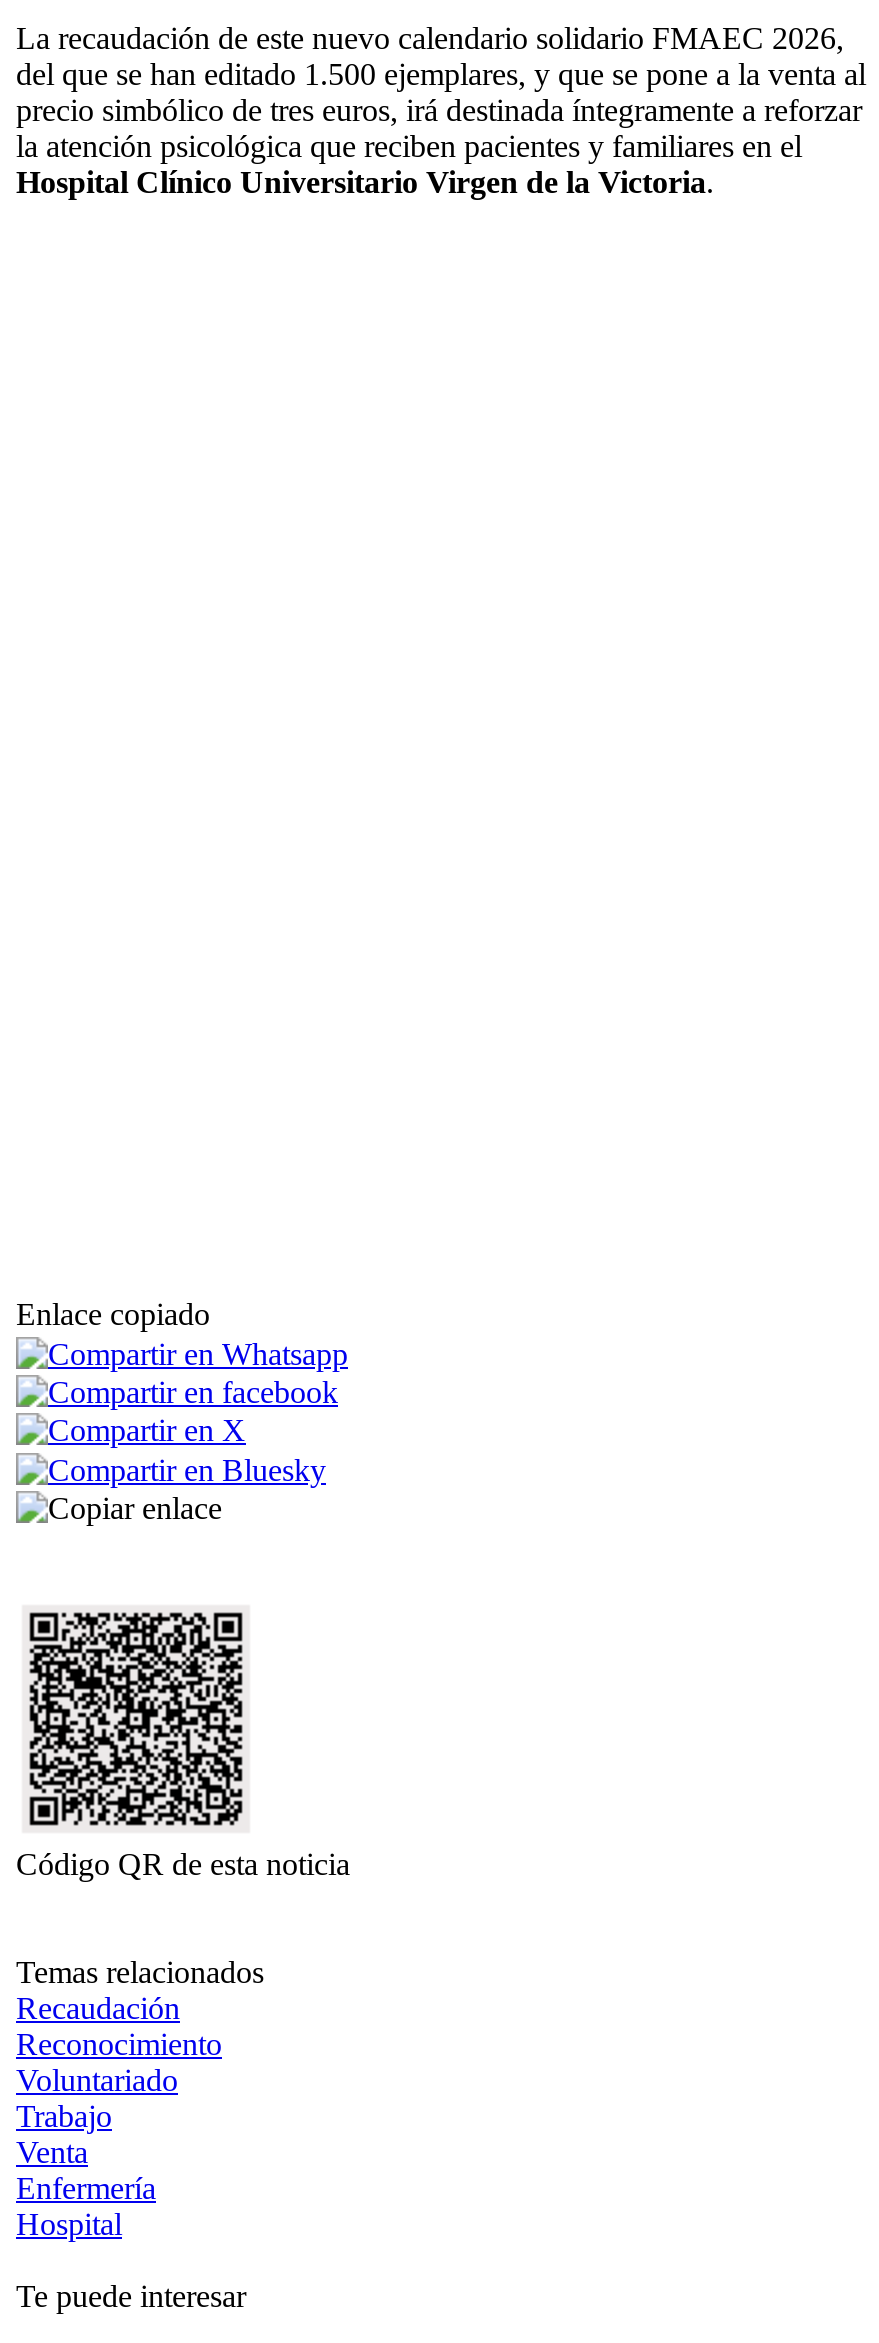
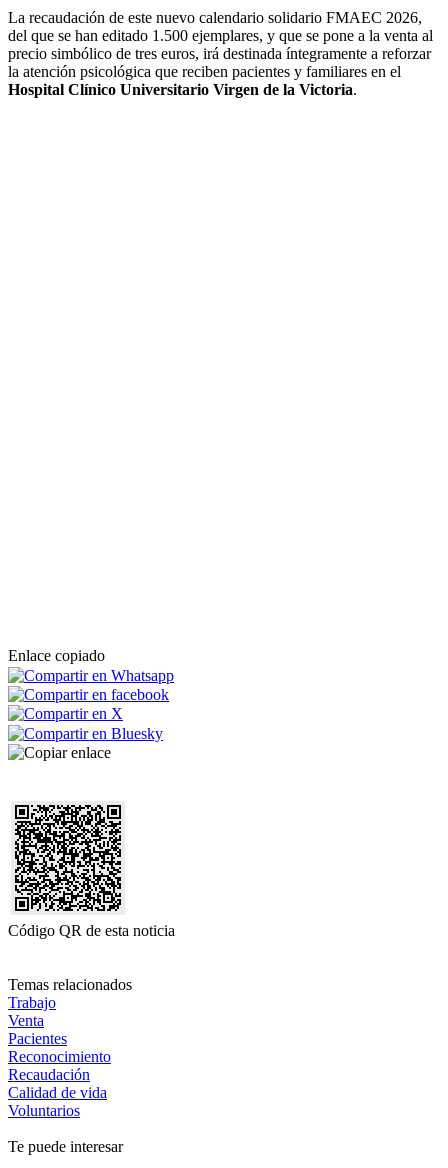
moved [16,1991,222,2061] -> [8,1048,111,1083]: Reconocimiento | Recaudación
[16,2063,178,2097] Voluntariado -> none
moved [16,2099,112,2169] -> [8,994,56,1029]: Trabajo | Venta
[16,2171,156,2241] Enfermería | Hospital -> [8,1030,107,1119] Pacientes | Calidad de vida | Voluntarios

